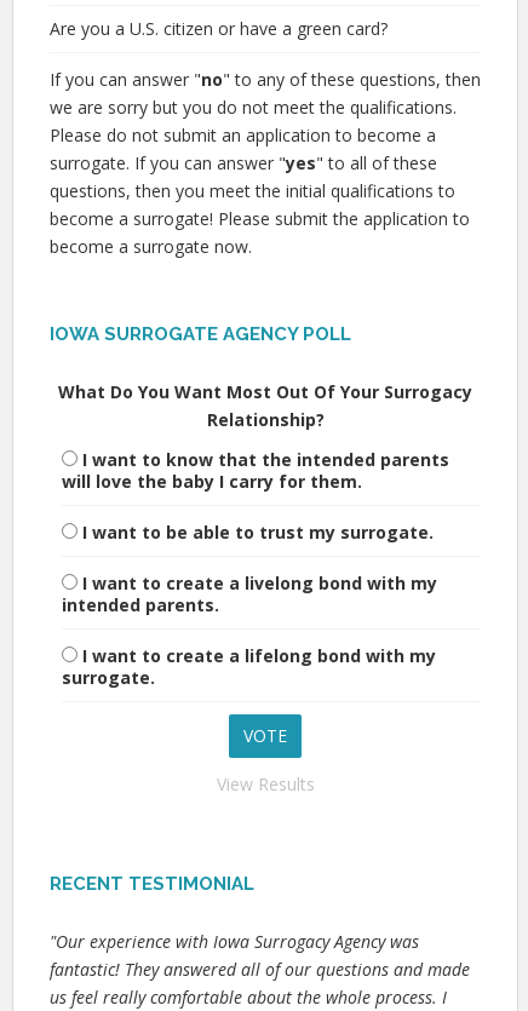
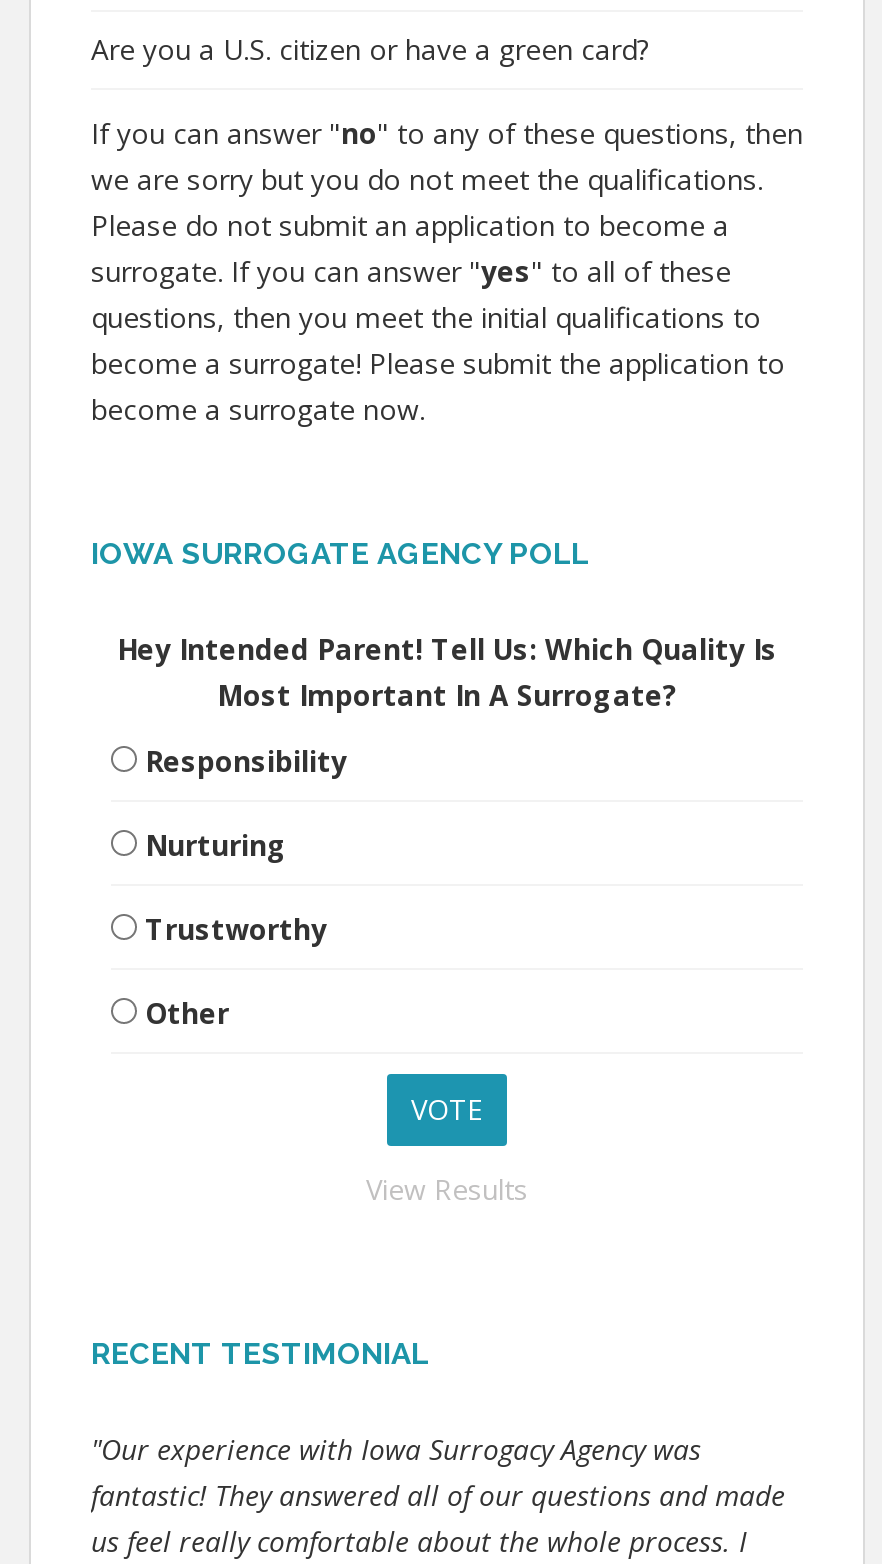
[58,380,472,431] What Do You Want Most Out Of Your Surrogacy | Relationship? -> [117,630,777,714] Hey Intended Parent! Tell Us: Which Quality Is | Most Important In A Surrogate?
[62,448,449,493] I want to know that the intended parents | will love the baby I carry for them. -> [145,742,347,780] Responsibility
[82,521,434,544] I want to be able to trust my surrogate. -> [145,826,287,864] Nurturing
[62,571,437,616] I want to create a livelong bond with my | intended parents. -> [145,910,327,948] Trustworthy
[62,644,436,689] I want to create a lifelong bond with my | surrogate. -> [145,994,229,1032] Other

